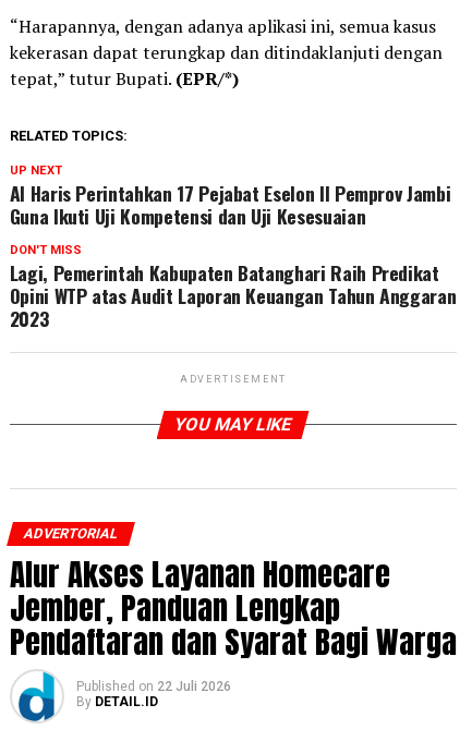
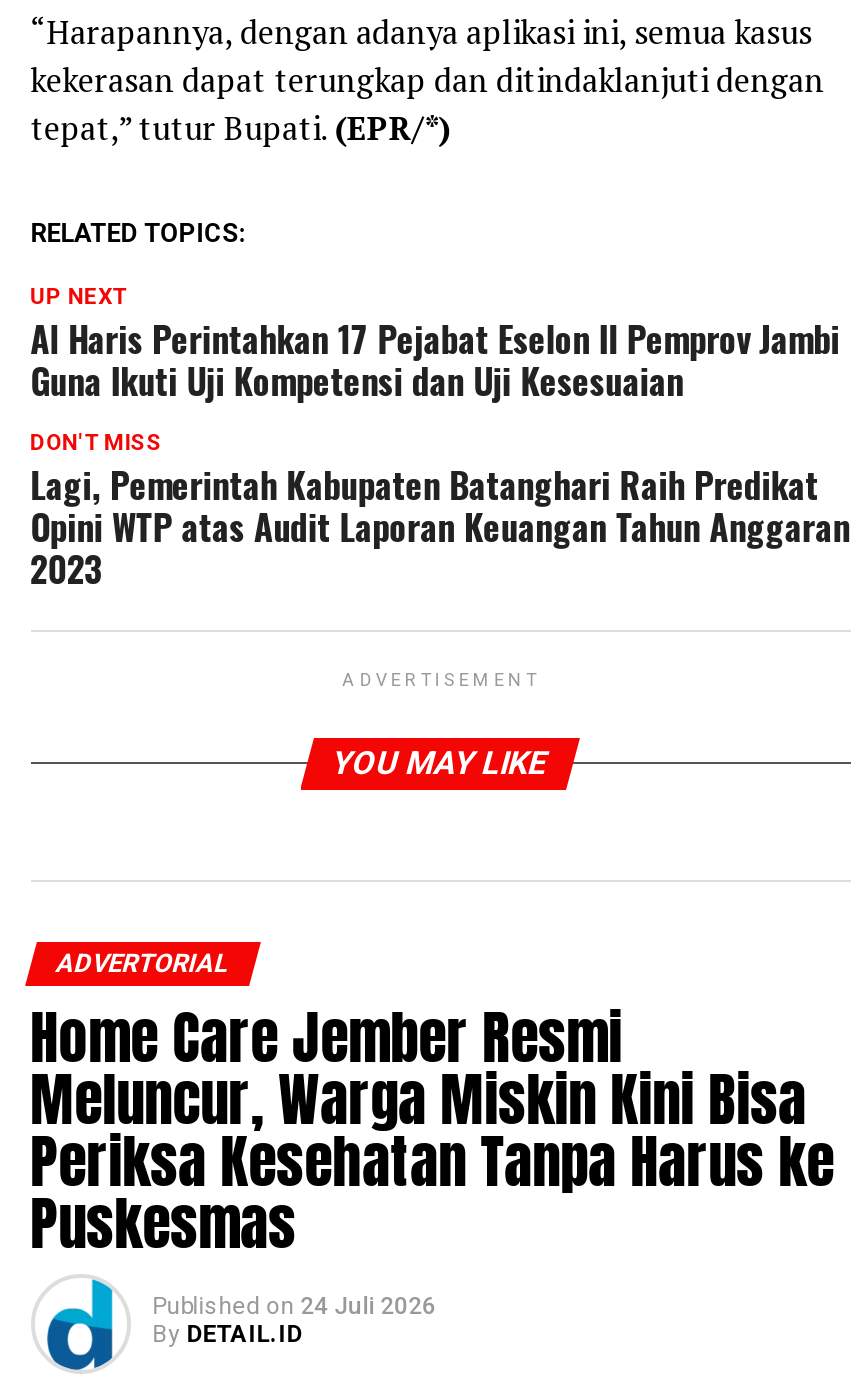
[9,550,456,694] Alur Akses Layanan Homecare | Jember, Panduan Lengkap | Pendaftaran dan Syarat Bagi Warga | Published on 22 Juli 2026 -> [30,994,834,1320] Home Care Jember Resmi | Meluncur, Warga Miskin Kini Bisa | Periksa Kesehatan Tanpa Harus ke | Puskesmas | Published on 24 Juli 2026

